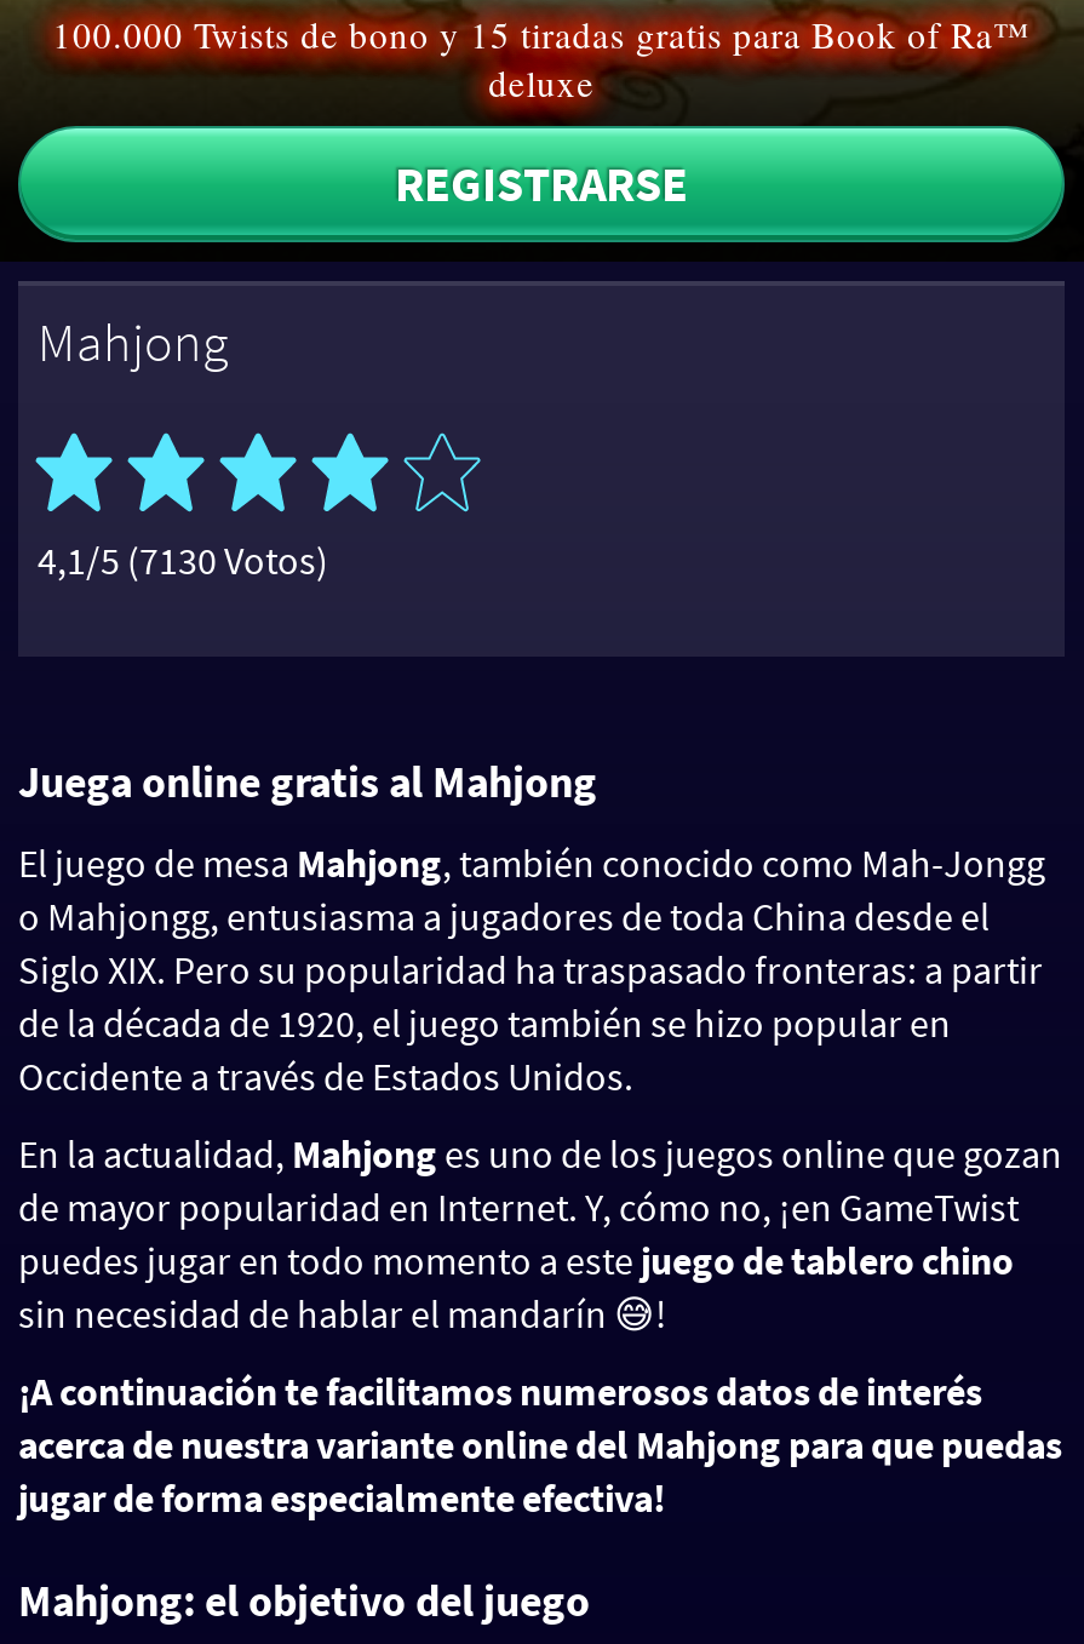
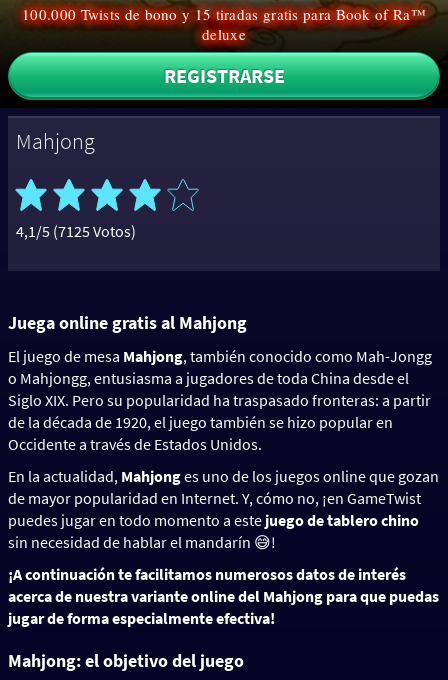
[38,536,328,584] 4,1/5 (7130 Votos) -> [16,221,136,241] 4,1/5 (7125 Votos)

